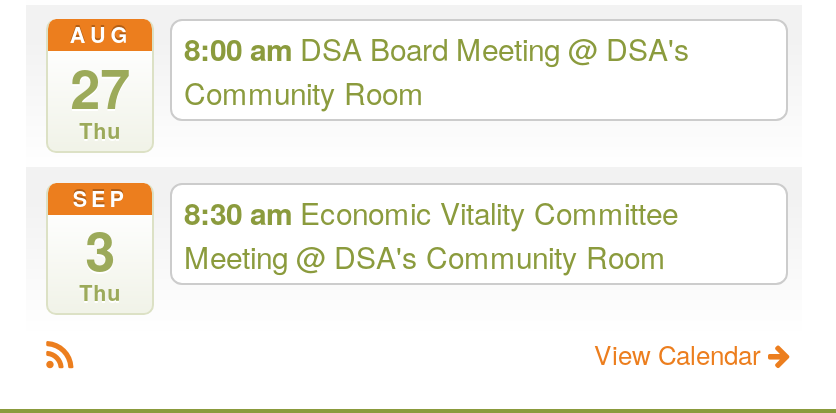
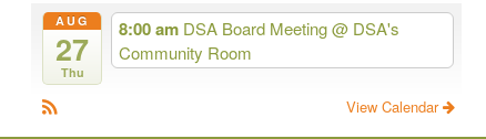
[73,183,128,307] SEP | 3 | Thu -> none
[184,191,678,277] 8:30 am Economic Vitality Committee | Meeting @ DSA's Community Room -> none

